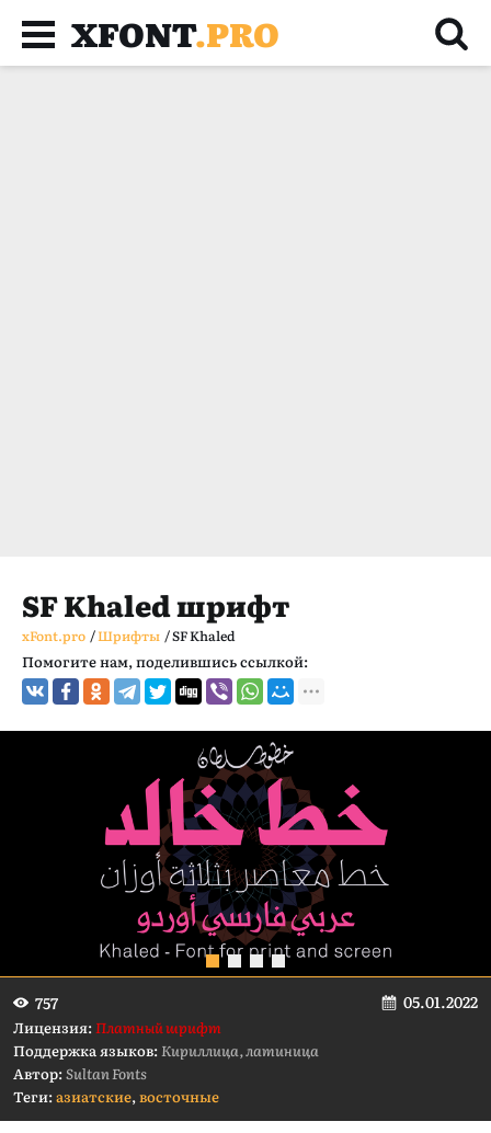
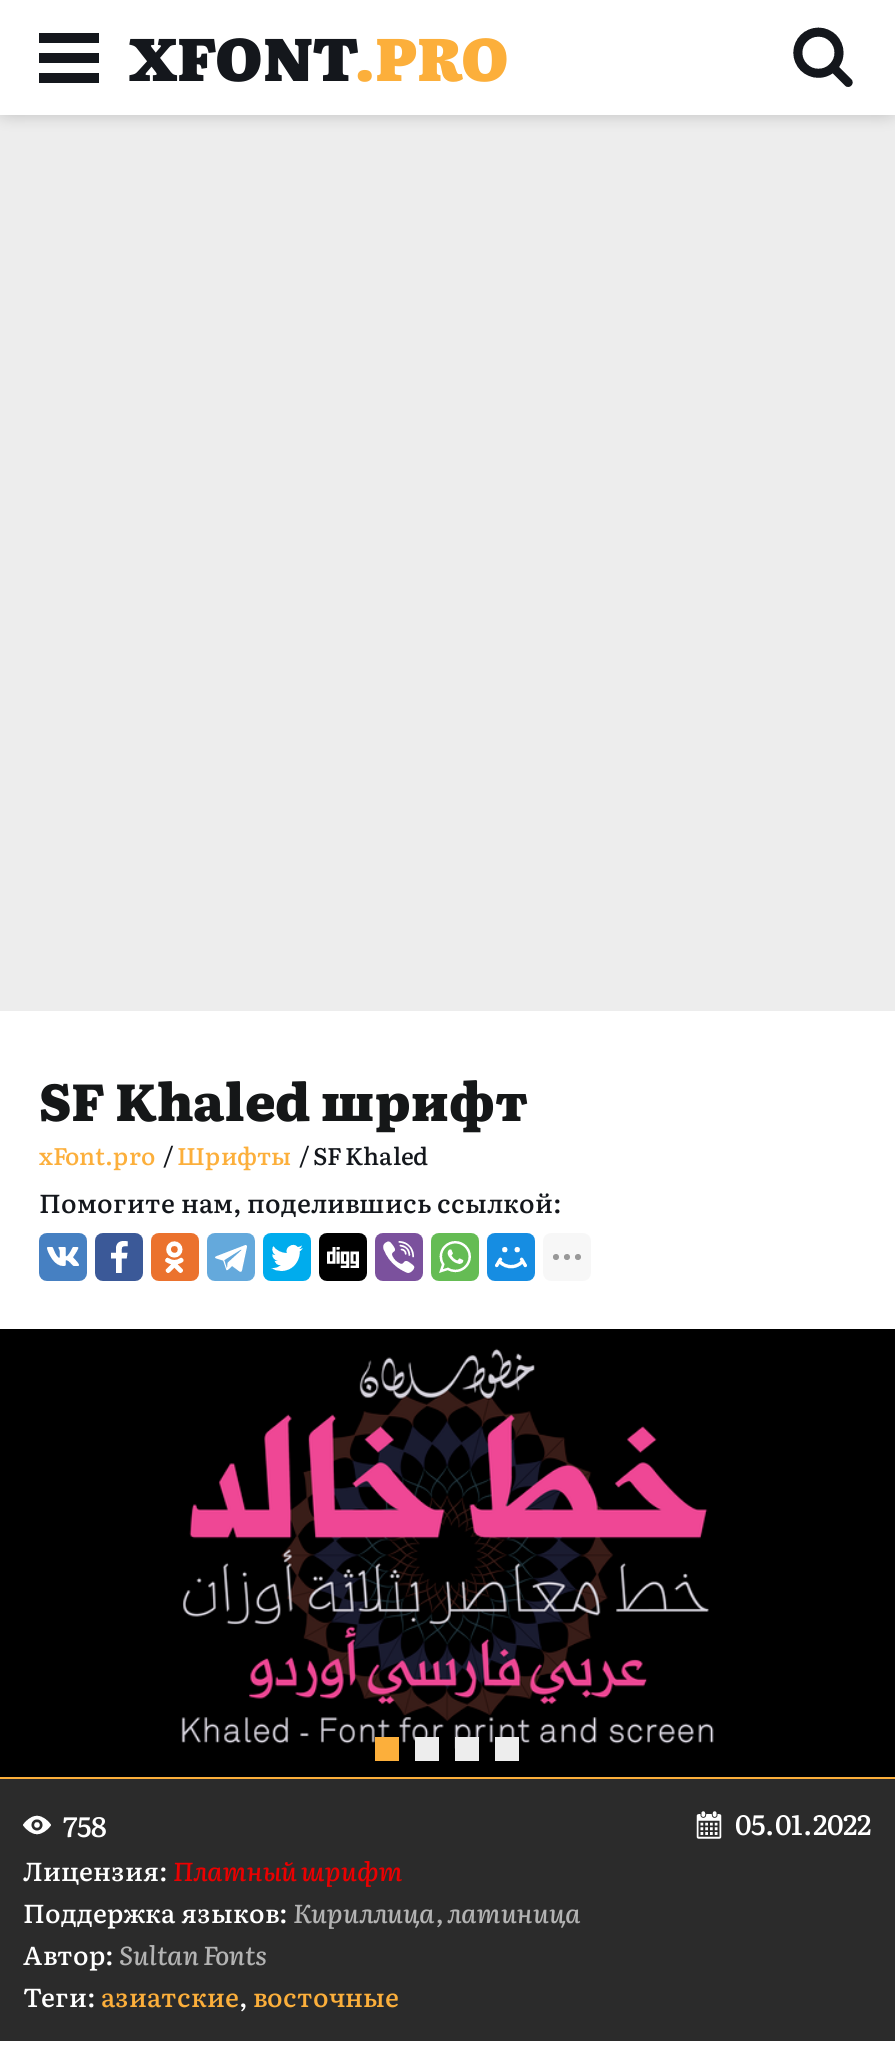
[35,991,58,1013] 757 -> [63,1804,107,1844] 758

